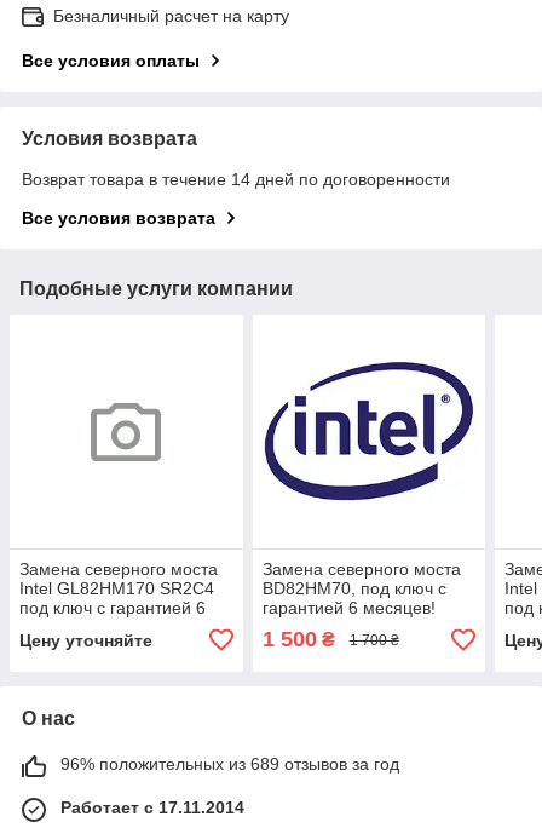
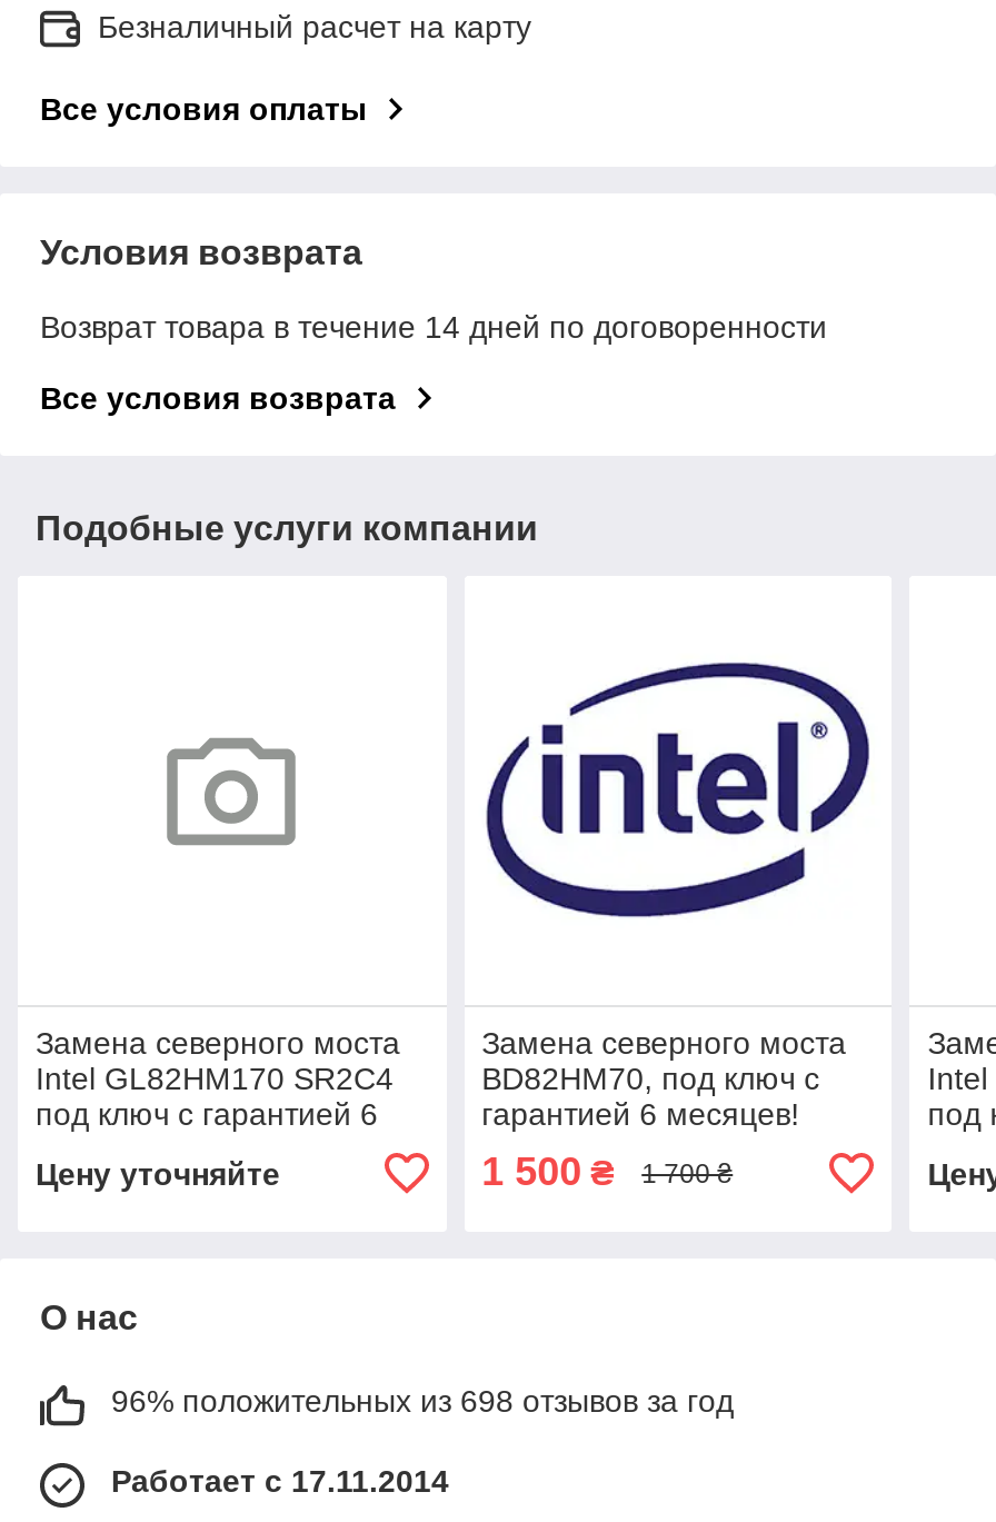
[60,754,399,774] 96% положительных из 689 отзывов за год -> [111,1383,734,1419] 96% положительных из 698 отзывов за год

